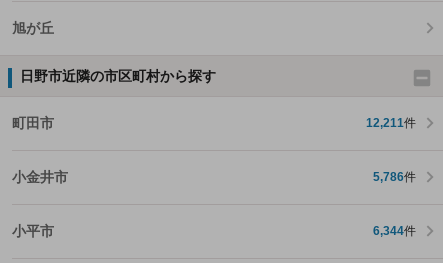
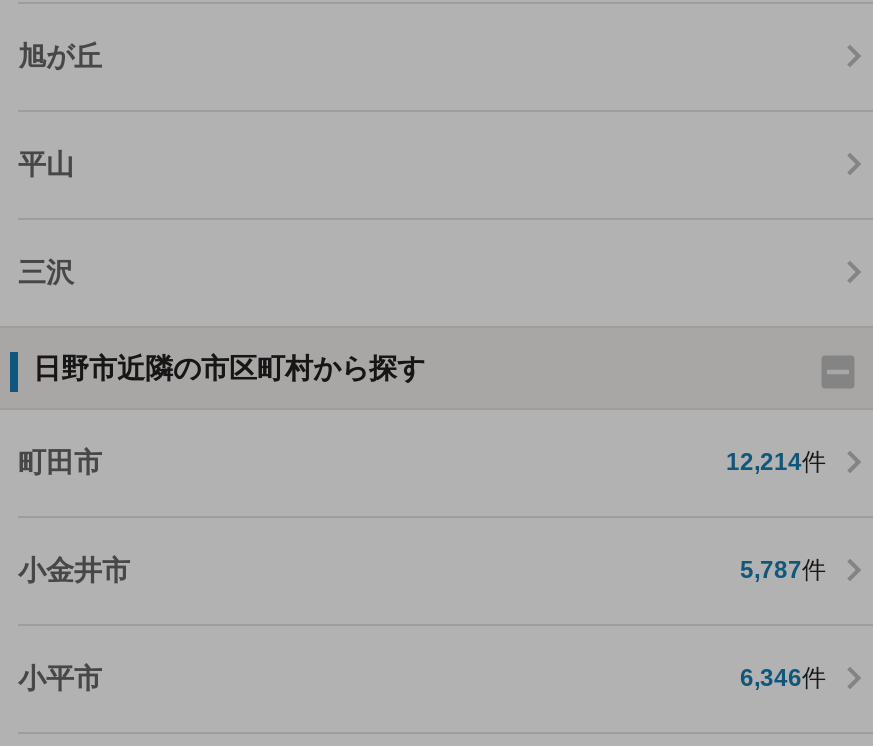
none -> [18,147,74,287] 平山 | 三沢
[366,116,416,130] 12,211件 -> [726,448,826,476] 12,214件
[373,170,416,184] 5,786件 -> [740,556,826,584] 5,787件
[373,224,416,238] 6,344件 -> [740,664,826,692] 6,346件

